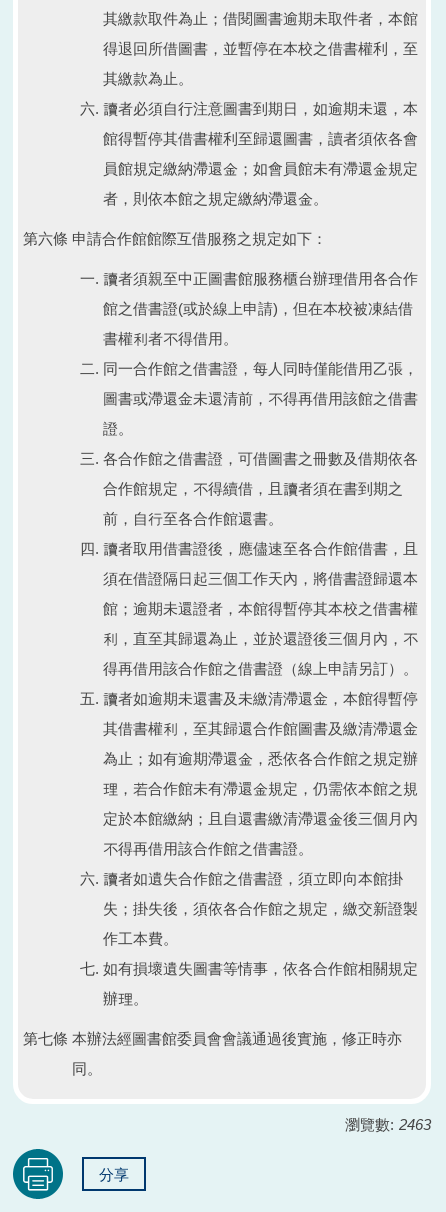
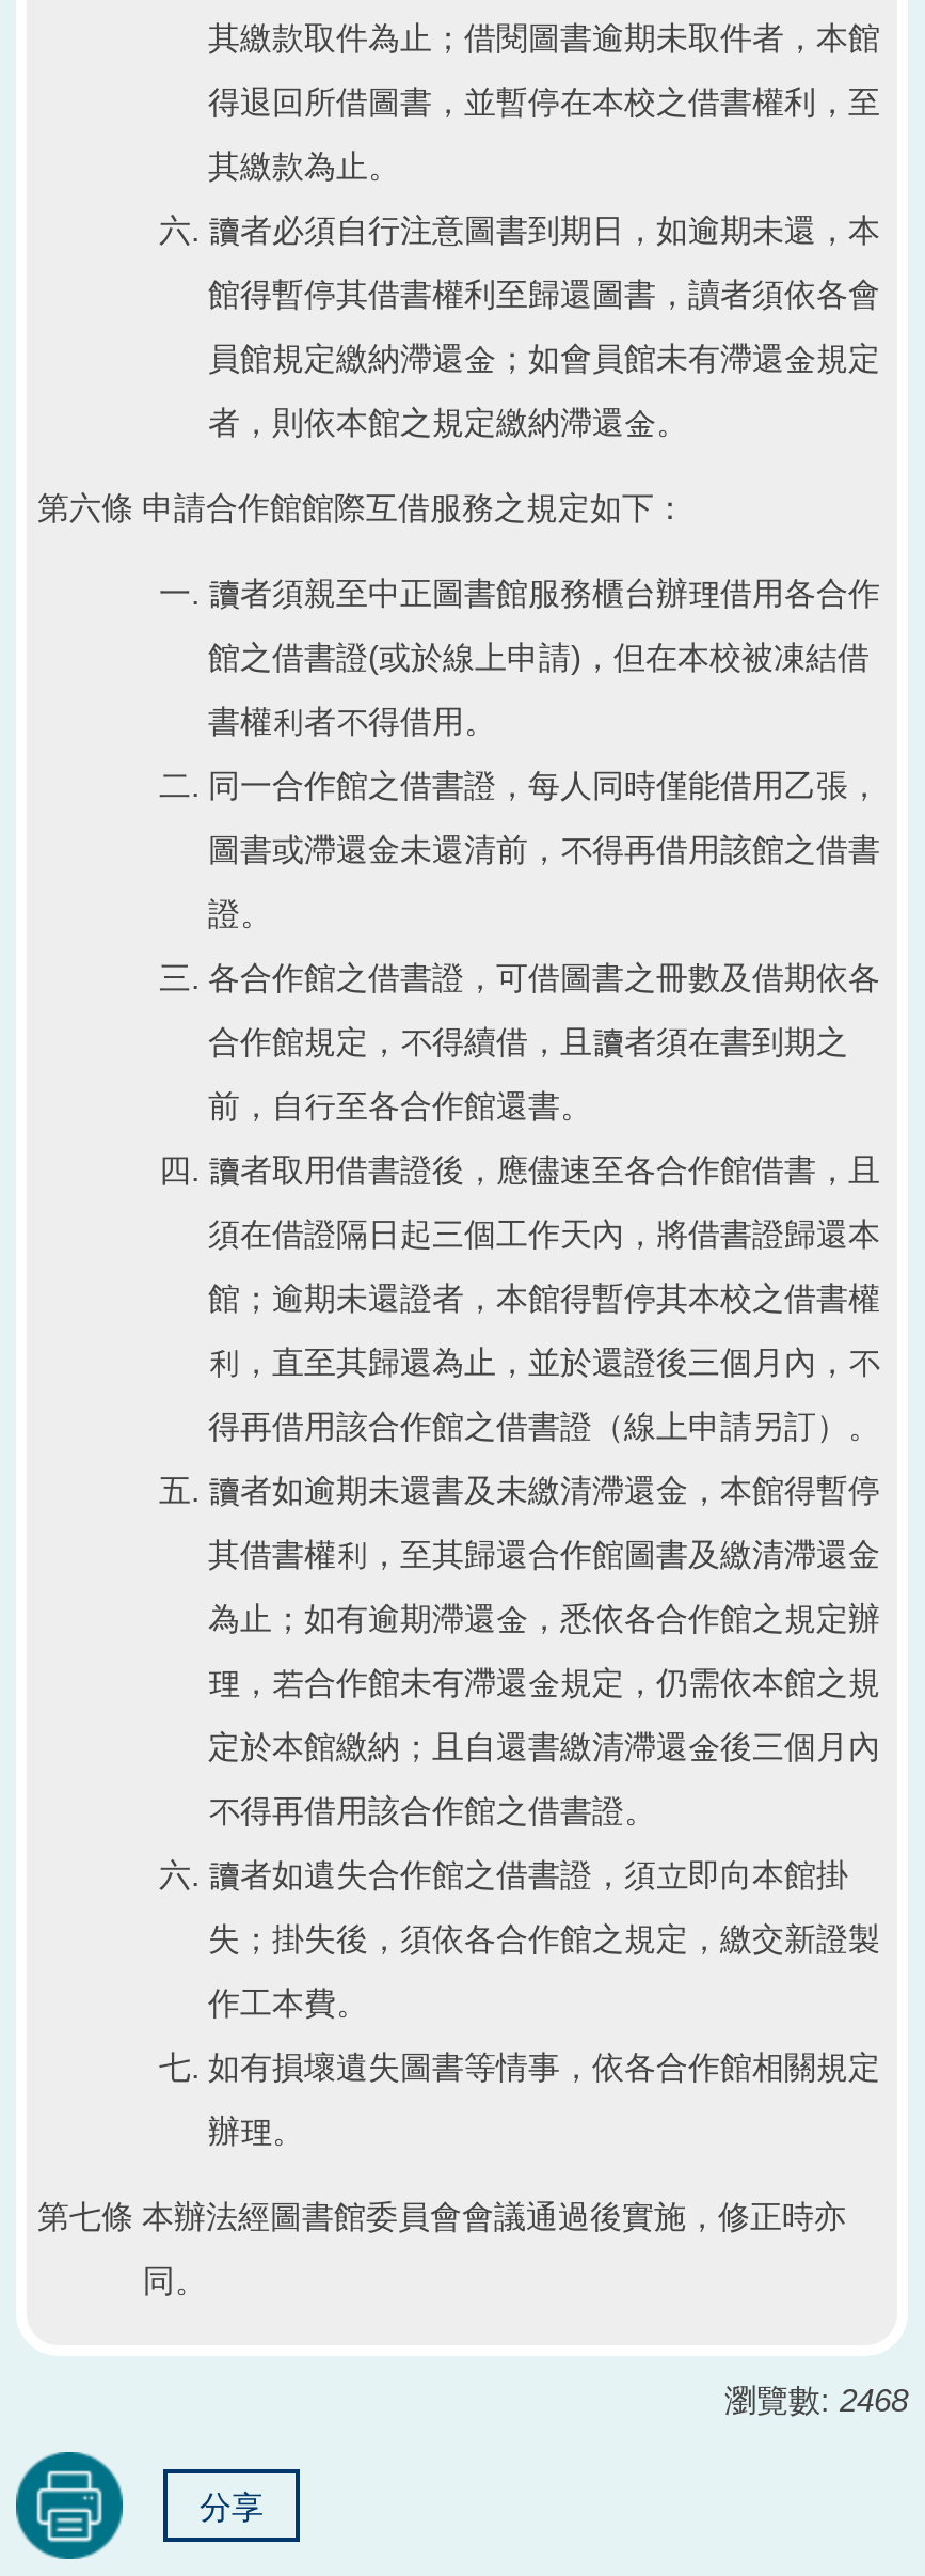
[345,1116,431,1133] 瀏覽數: 2463 -> [724,2381,908,2417] 瀏覽數: 2468

